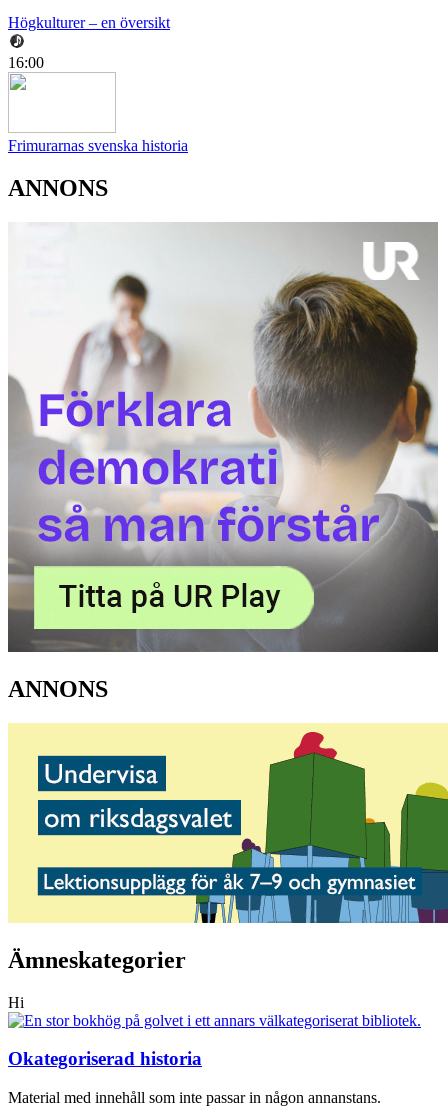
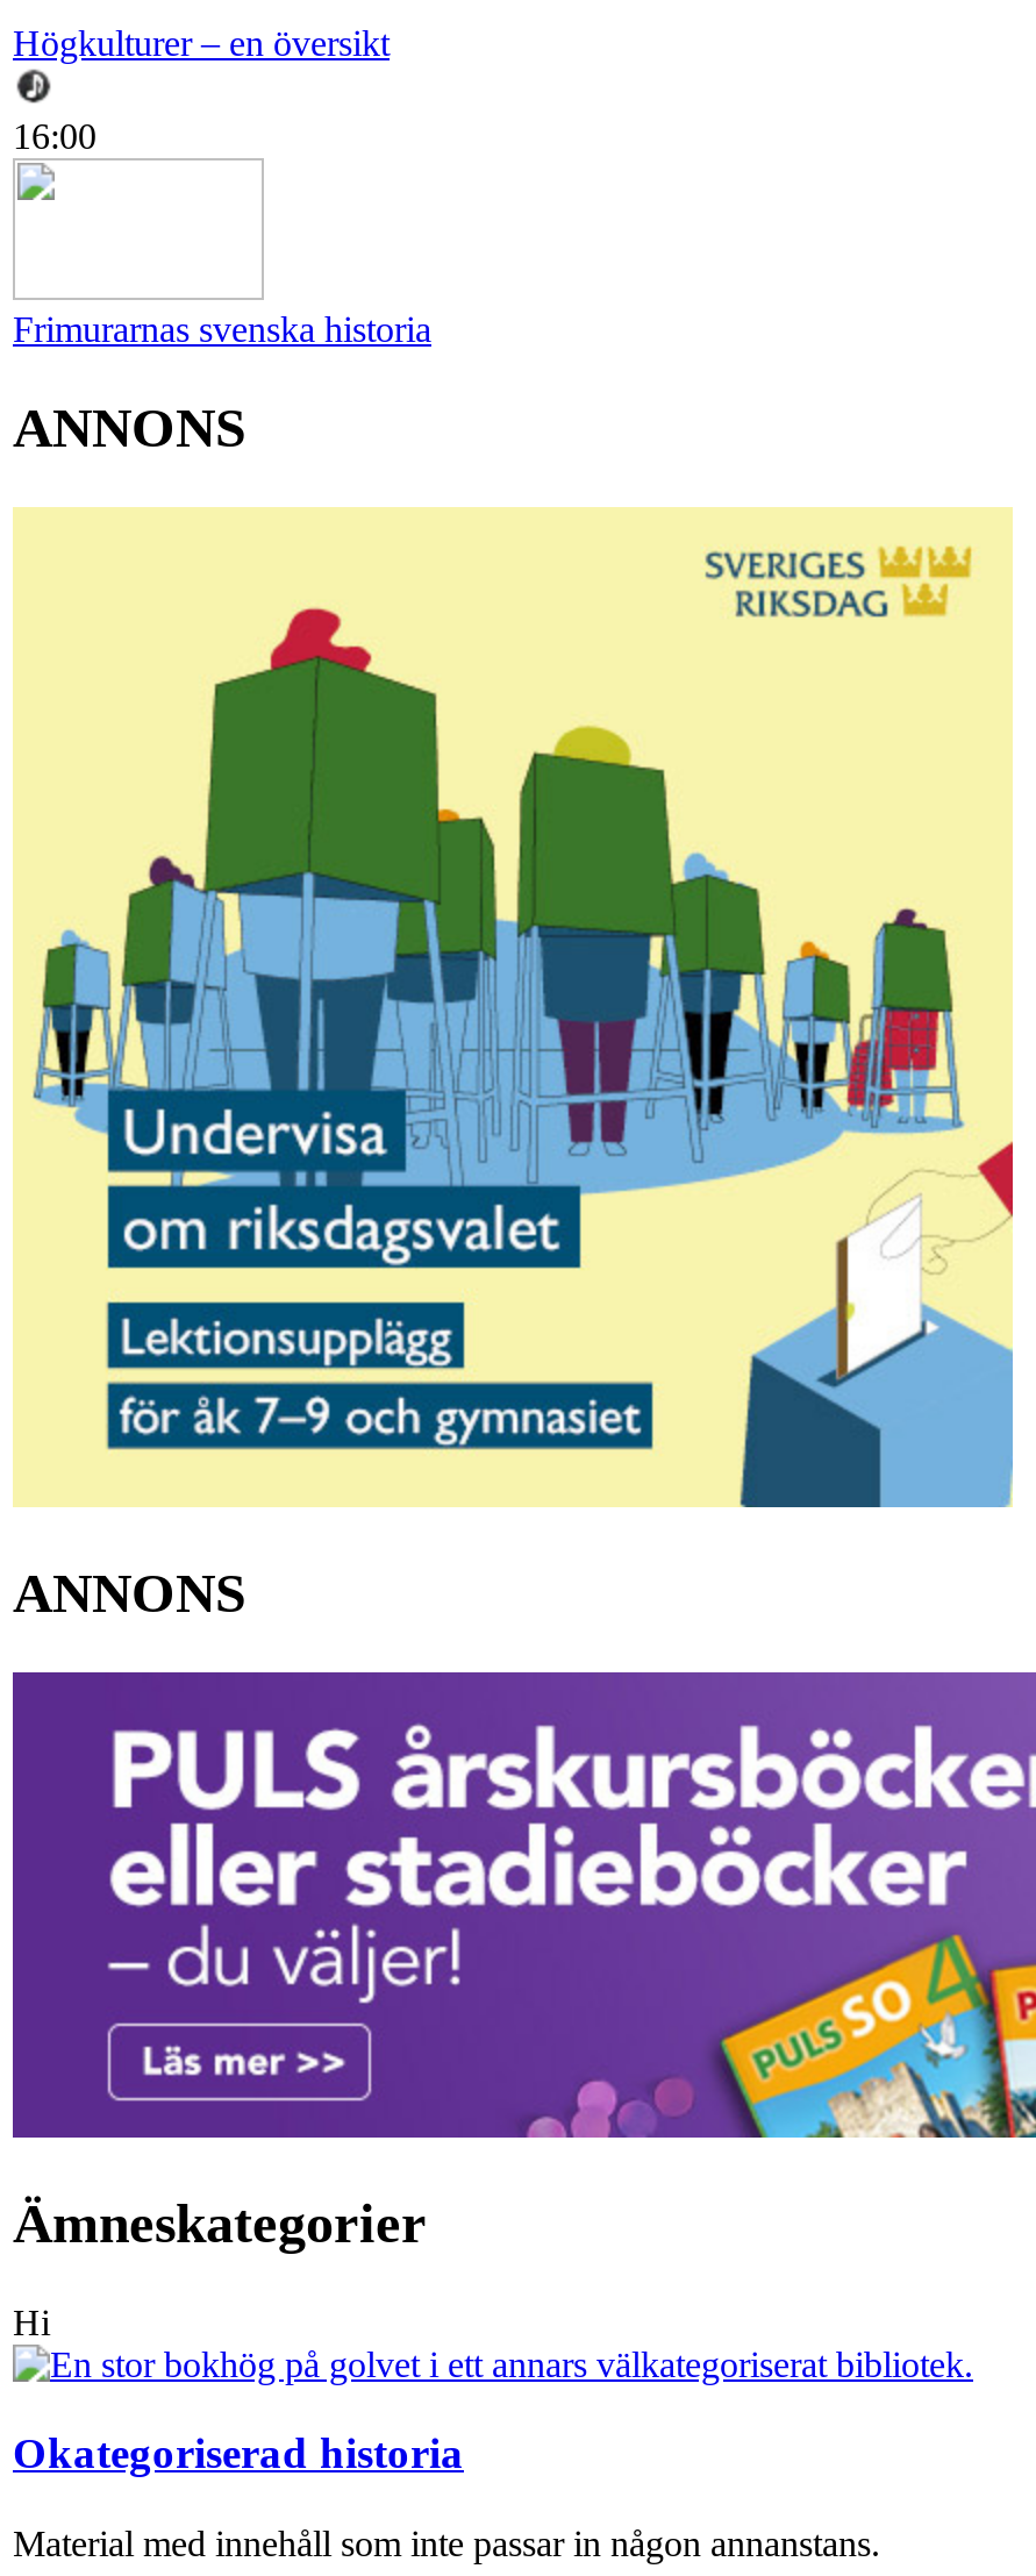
[7,222,439,653] [image] -> [13,507,1015,1510] [image]
[8,723,445,924] [image] -> [10,1670,1029,2140] [image]

